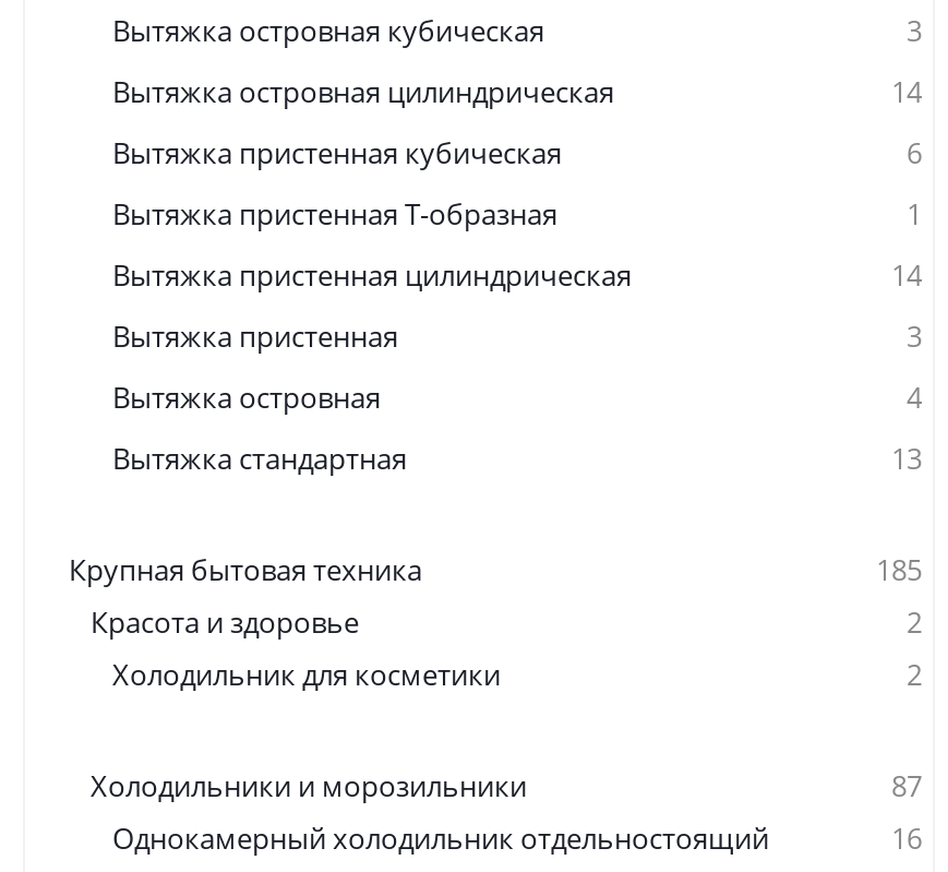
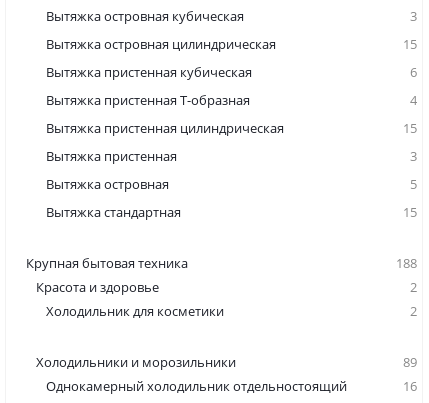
[891,73,922,112] 14 -> [403,35,417,53] 15
[907,195,922,235] 1 -> [410,91,417,109] 4
[891,256,922,296] 14 -> [403,119,417,137] 15
[907,379,922,418] 4 -> [410,175,417,193] 5
[891,440,922,479] 13 -> [403,203,417,221] 15
[876,551,922,590] 185 -> [396,254,417,272] 188
[891,767,922,807] 87 -> [403,353,417,371] 89

